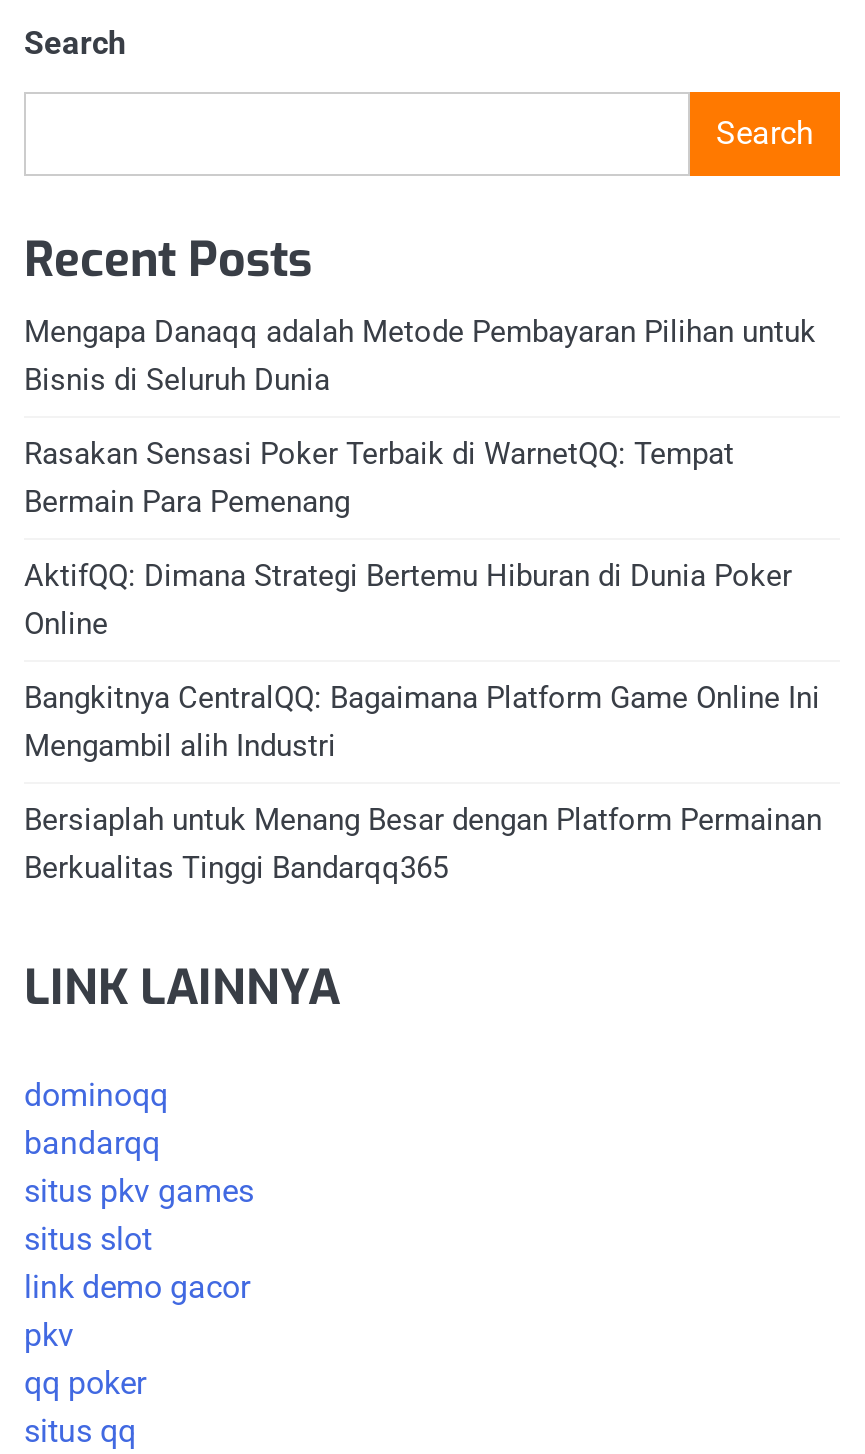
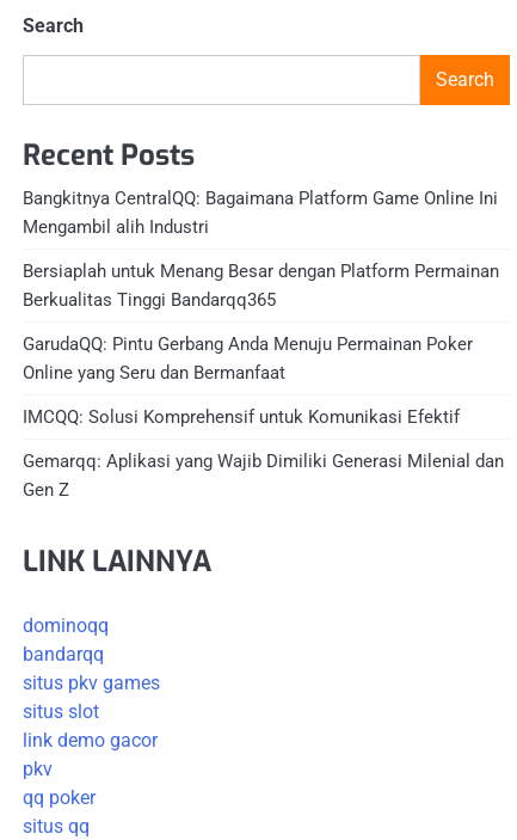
[24,313,816,641] Mengapa Danaqq adalah Metode Pembayaran Pilihan untuk | Bisnis di Seluruh Dunia | Rasakan Sensasi Poker Terbaik di WarnetQQ: Tempat | Bermain Para Pemenang | AktifQQ: Dimana Strategi Bertemu Hiburan di Dunia Poker | Online -> none
moved [24,679,822,885] -> [23,187,499,310]: Bangkitnya CentralQQ: Bagaimana Platform Game Online Ini | Mengambil alih Industri | Bersiaplah untuk Menang Besar dengan Platform Permainan | Berkualitas Tinggi Bandarqq365
none -> [23,333,504,500] GarudaQQ: Pintu Gerbang Anda Menuju Permainan Poker | Online yang Seru dan Bermanfaat | IMCQQ: Solusi Komprehensif untuk Komunikasi Efektif | Gemarqq: Aplikasi yang Wajib Dimiliki Generasi Milenial dan | Gen Z

